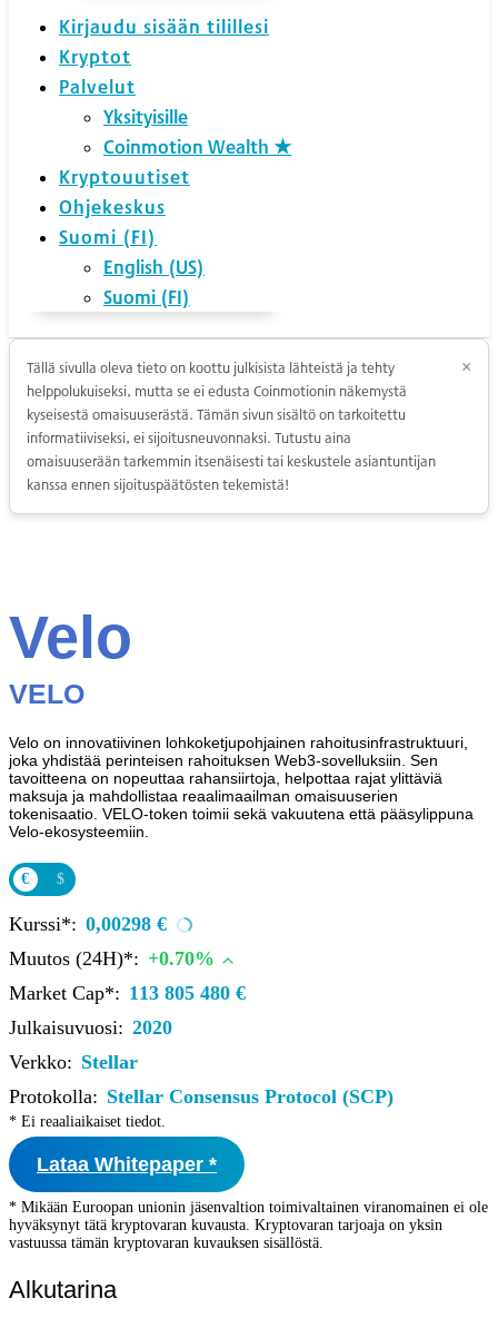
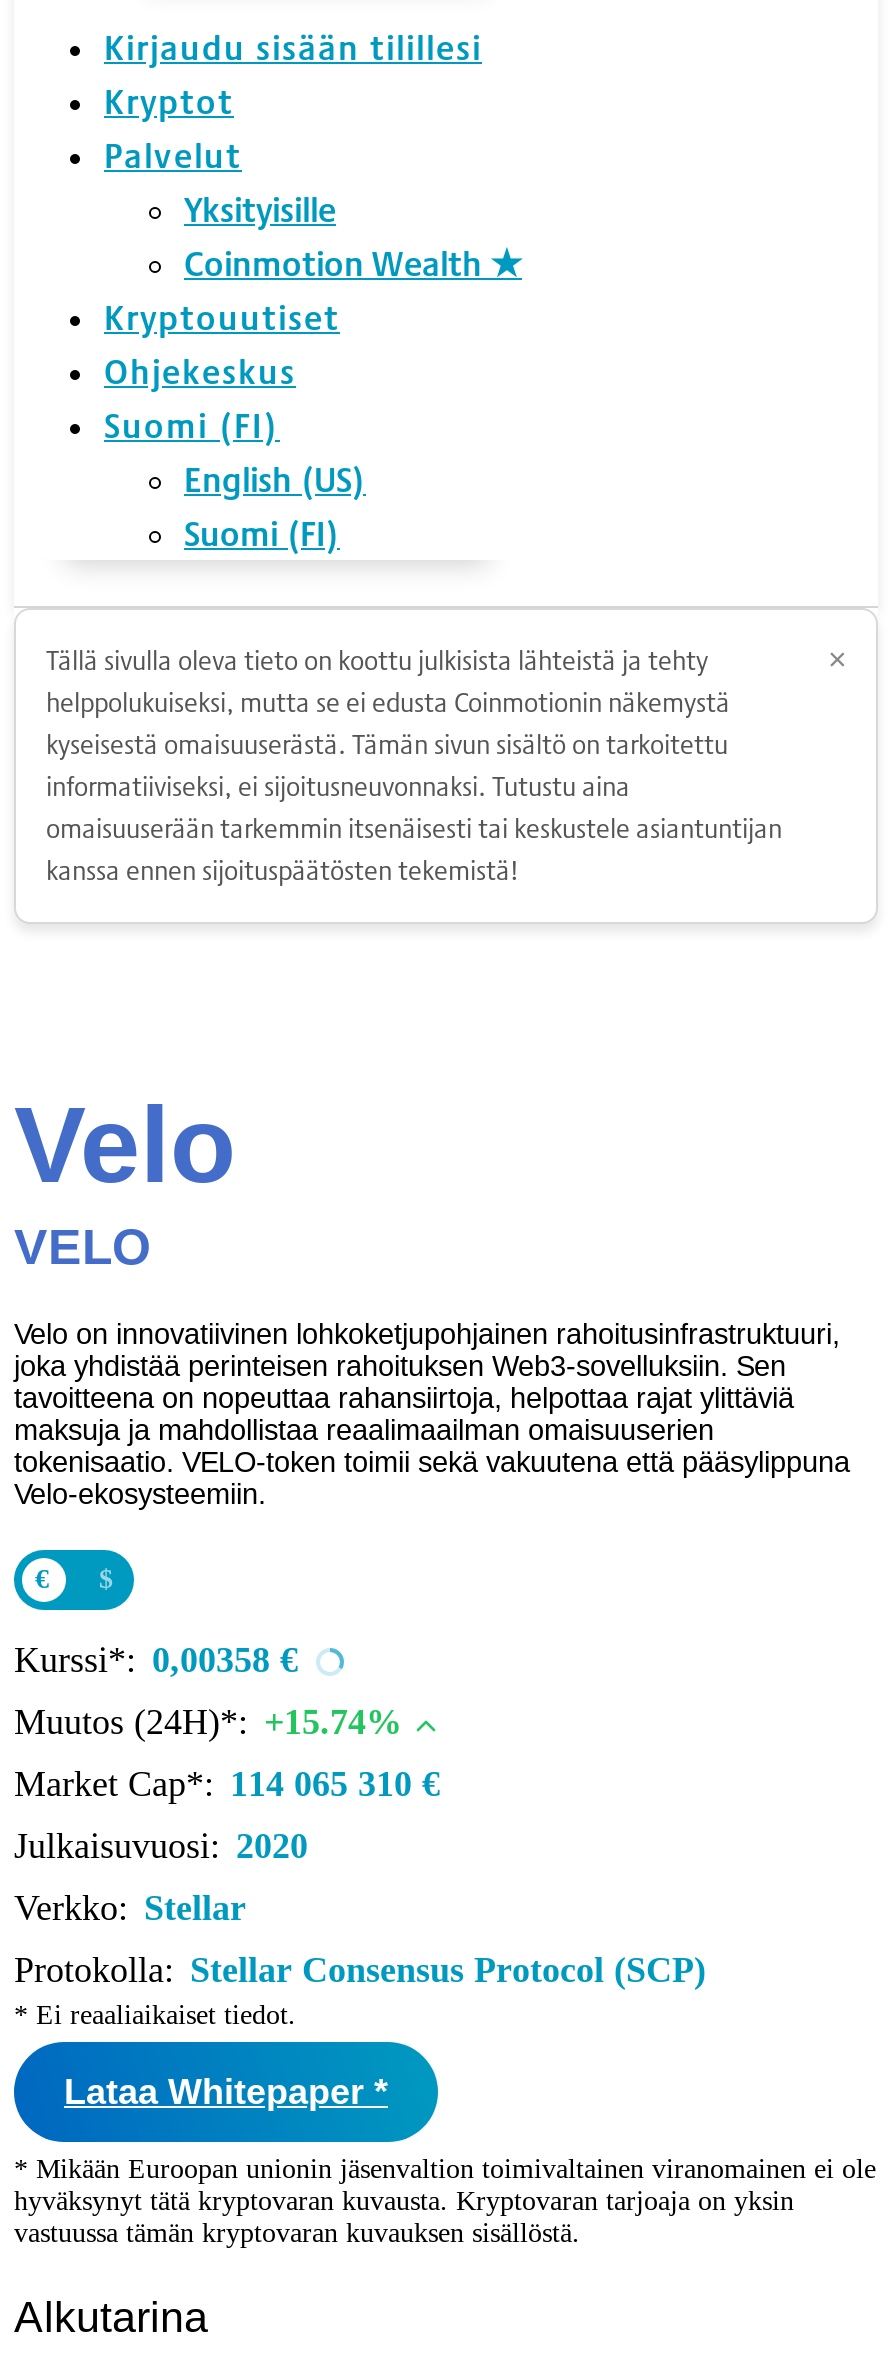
[9,913,167,935] Kurssi*: 0,00298 € -> [14,1640,298,1680] Kurssi*: 0,00358 €
[9,947,215,970] Muutos (24H)*: +0.70% -> [14,1702,402,1742] Muutos (24H)*: +15.74%
[9,982,246,1004] Market Cap*: 113 805 480 € -> [14,1764,440,1804] Market Cap*: 114 065 310 €

